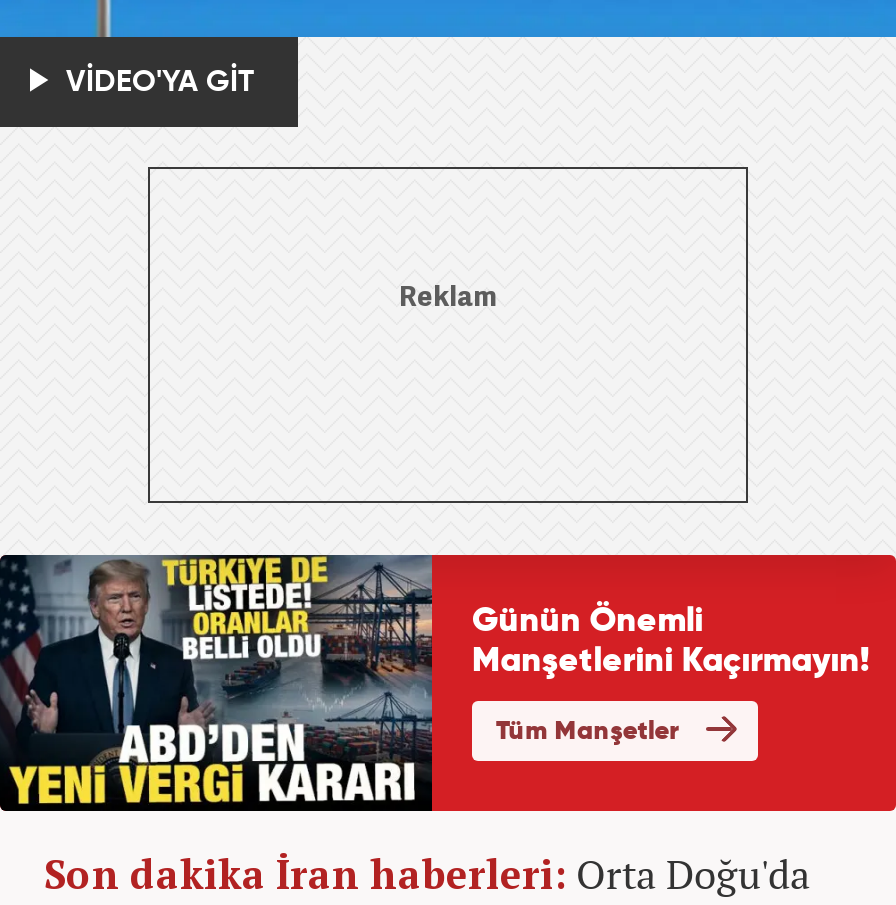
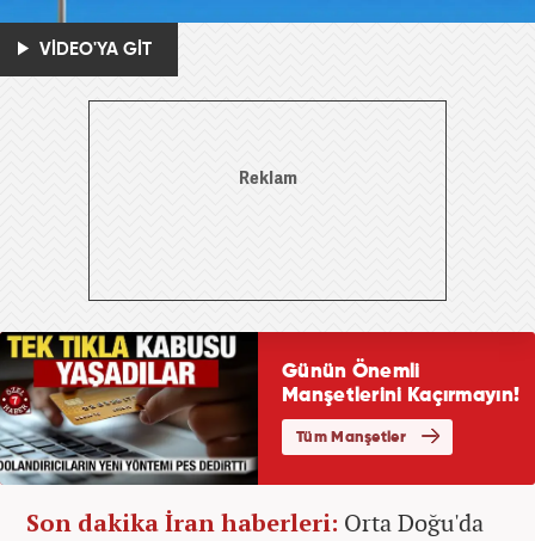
[6,553,434,813] [image] -> [4,331,259,486] [image]

